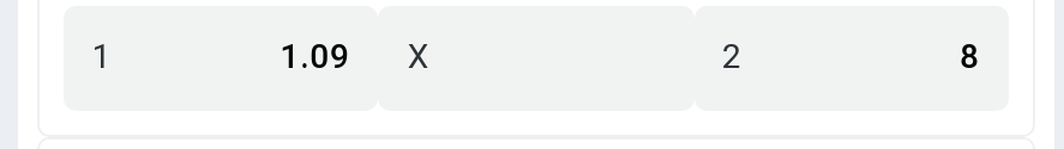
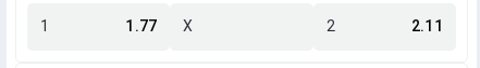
[280,37,430,75] 1.09 X -> [125,17,193,35] 1.77 X
[960,37,980,75] 8 -> [411,17,443,35] 2.11

